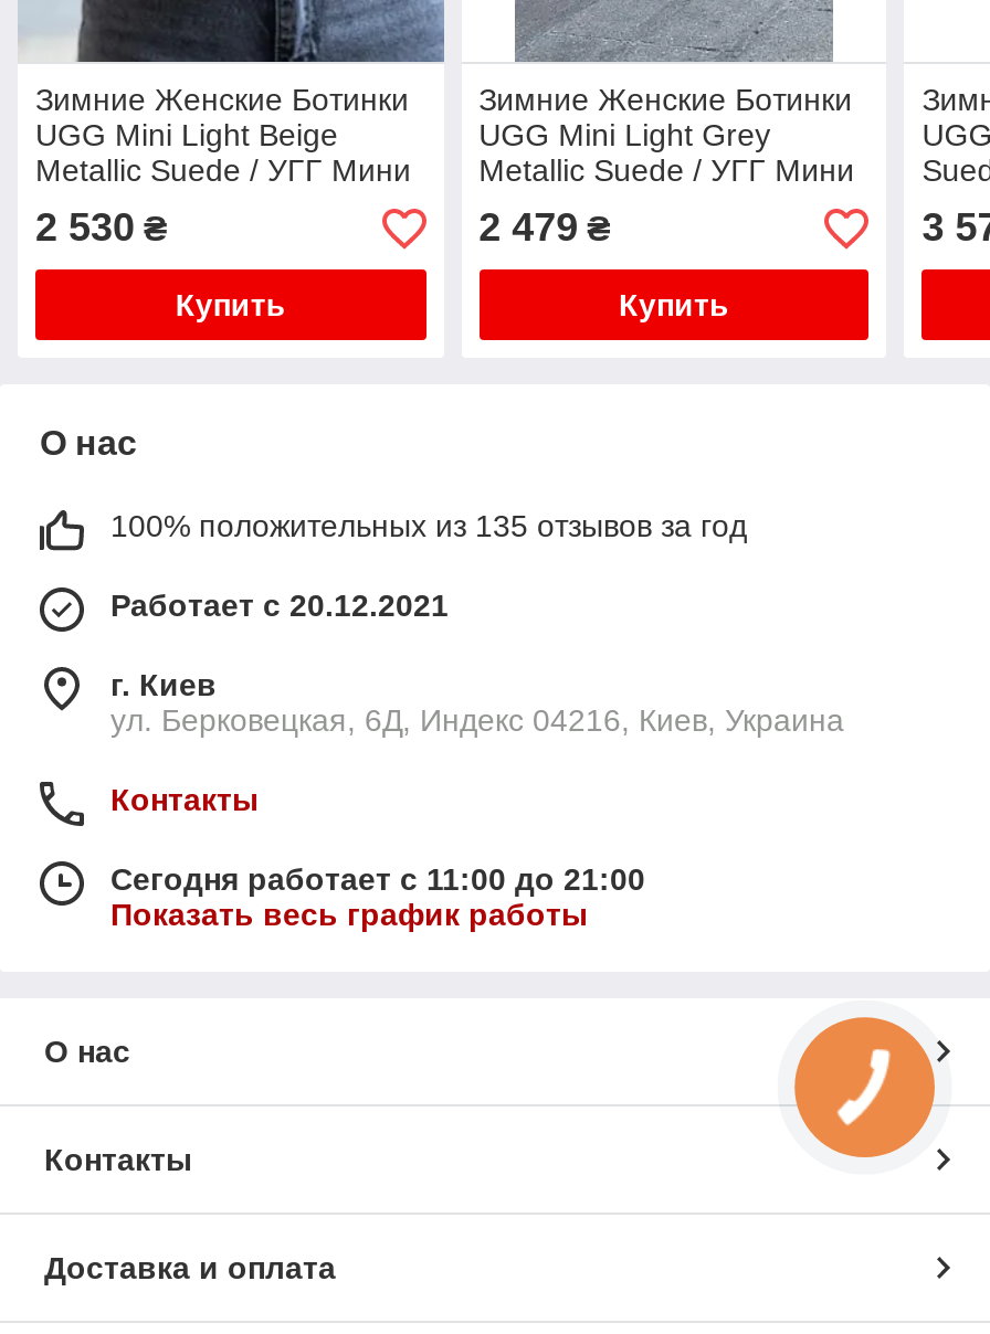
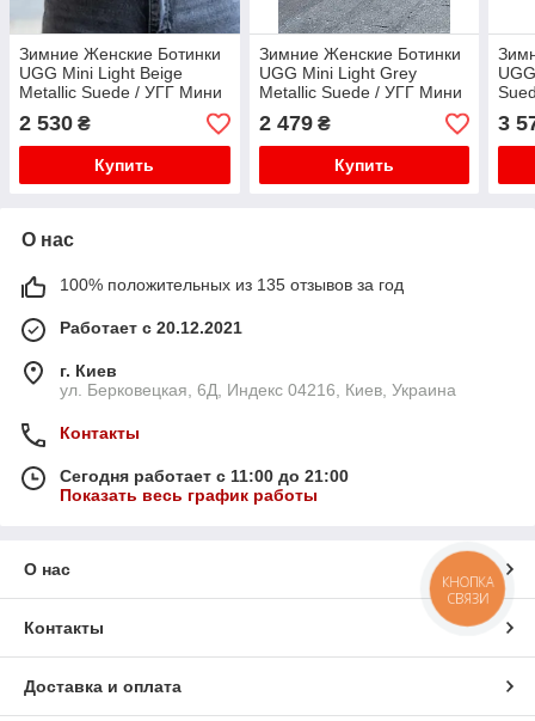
none -> [442,573,494,607] КНОПКА | СВЯЗИ

